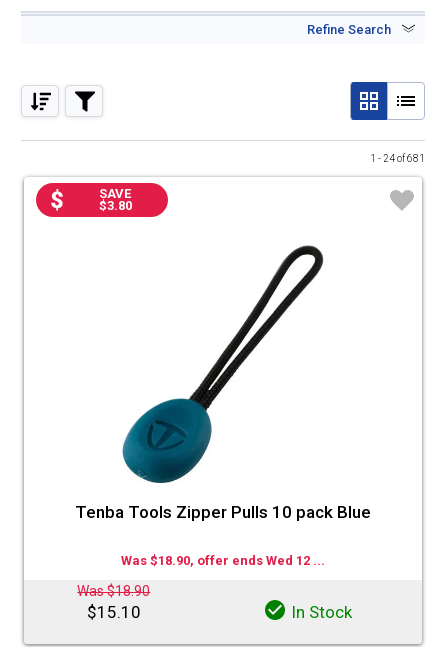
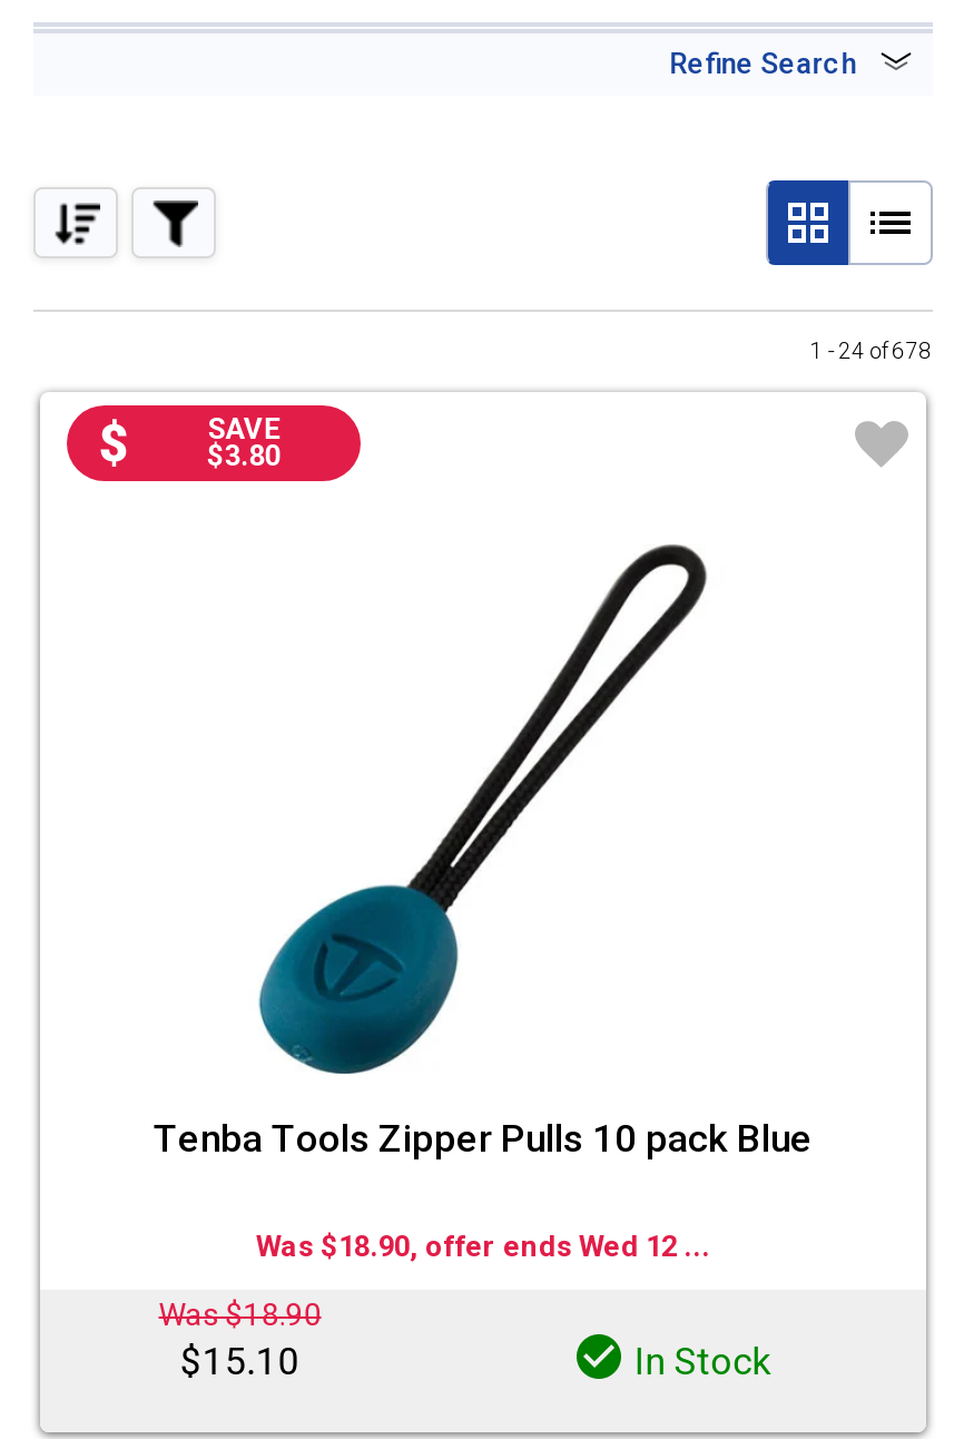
[370,153,425,164] 1 - 24 of 681 -> [809,339,932,363] 1 - 24 of 678

